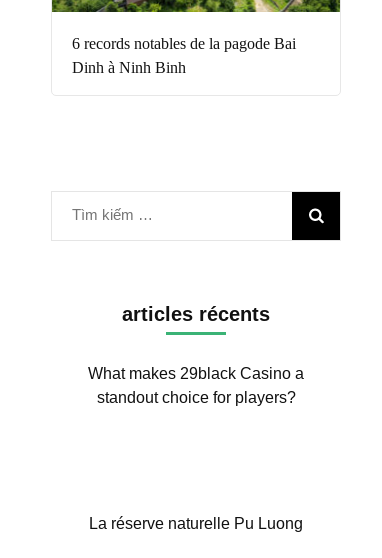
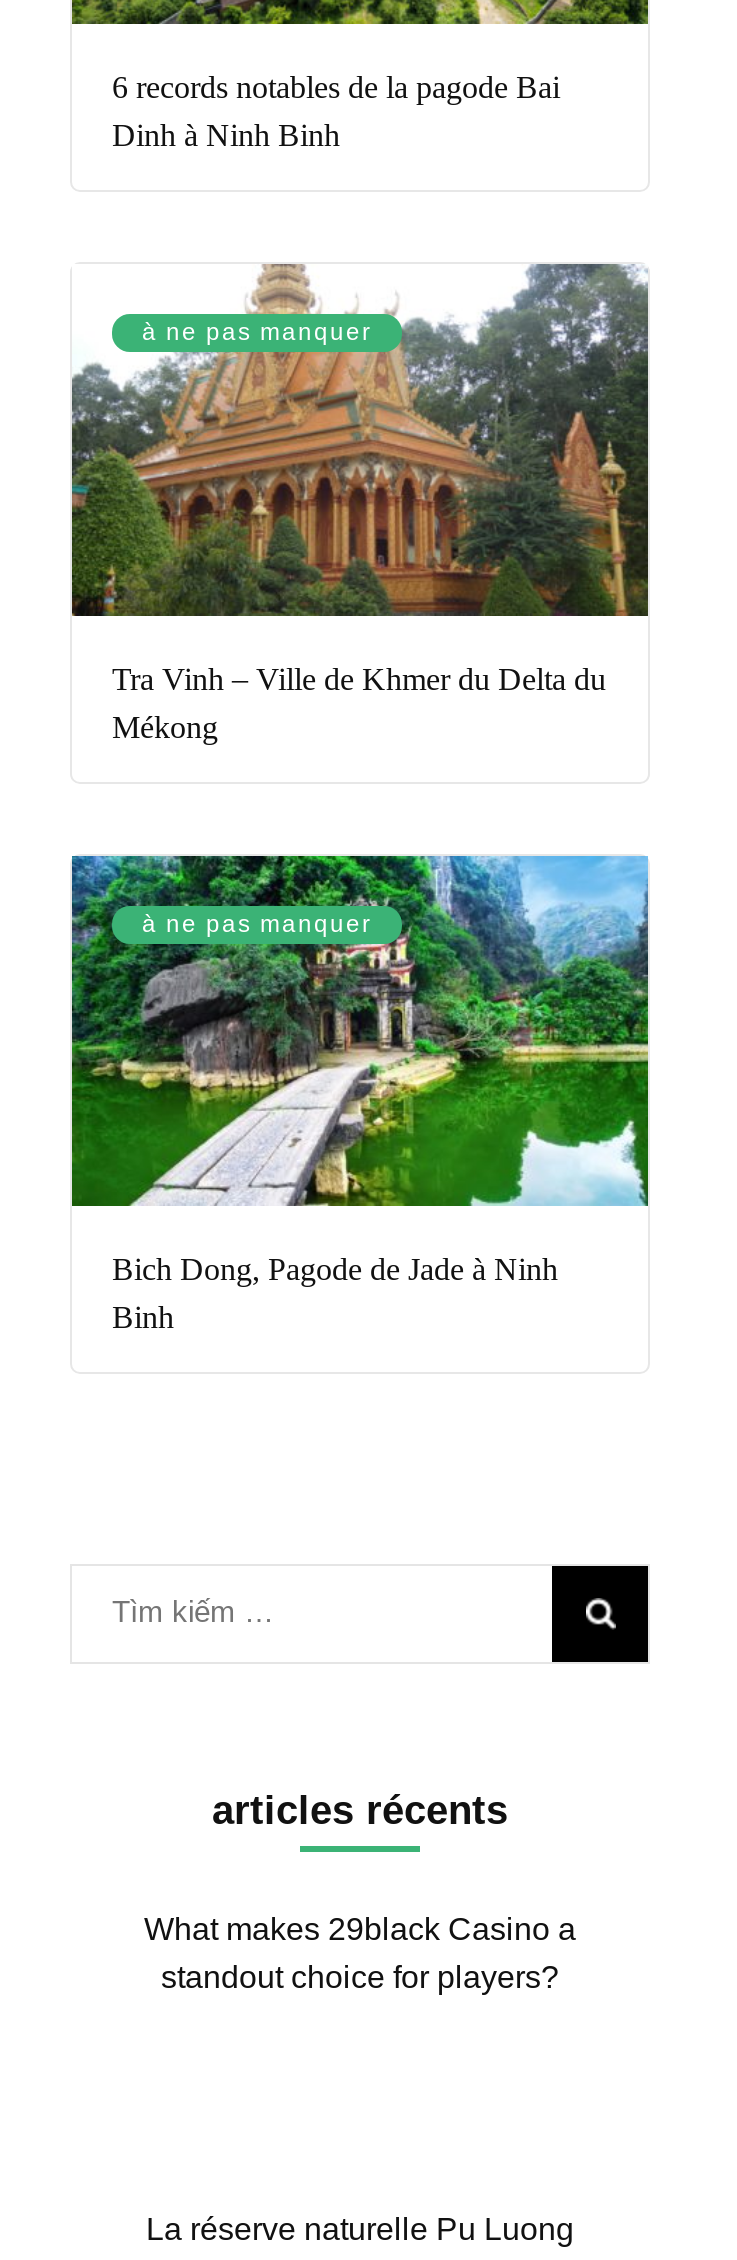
none -> [70,262,648,618] [image] | à ne pas manquer
none -> [70,854,650,1208] [image] | à ne pas manquer
none -> [112,661,606,743] Tra Vinh – Ville de Khmer du Delta du | Mékong
none -> [112,1252,558,1334] Bich Dong, Pagode de Jade à Ninh | Binh

